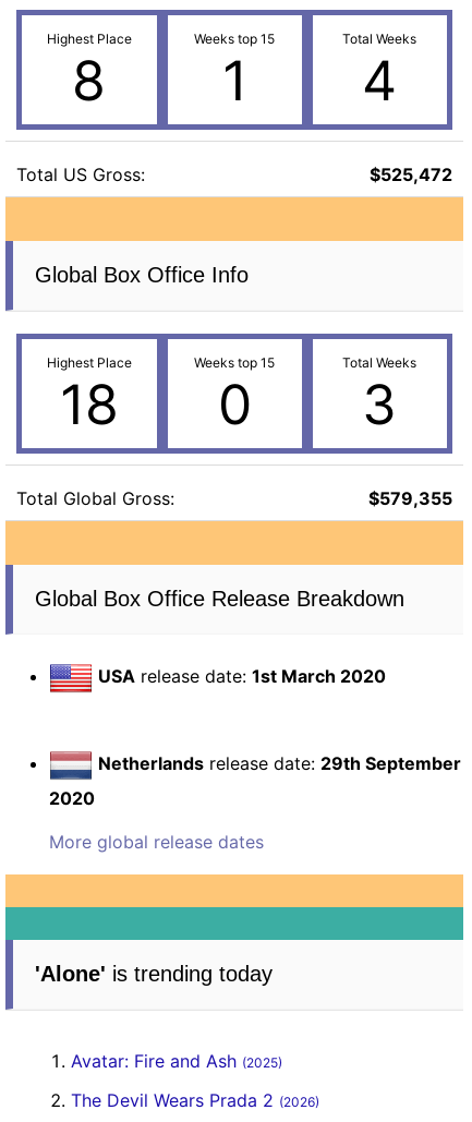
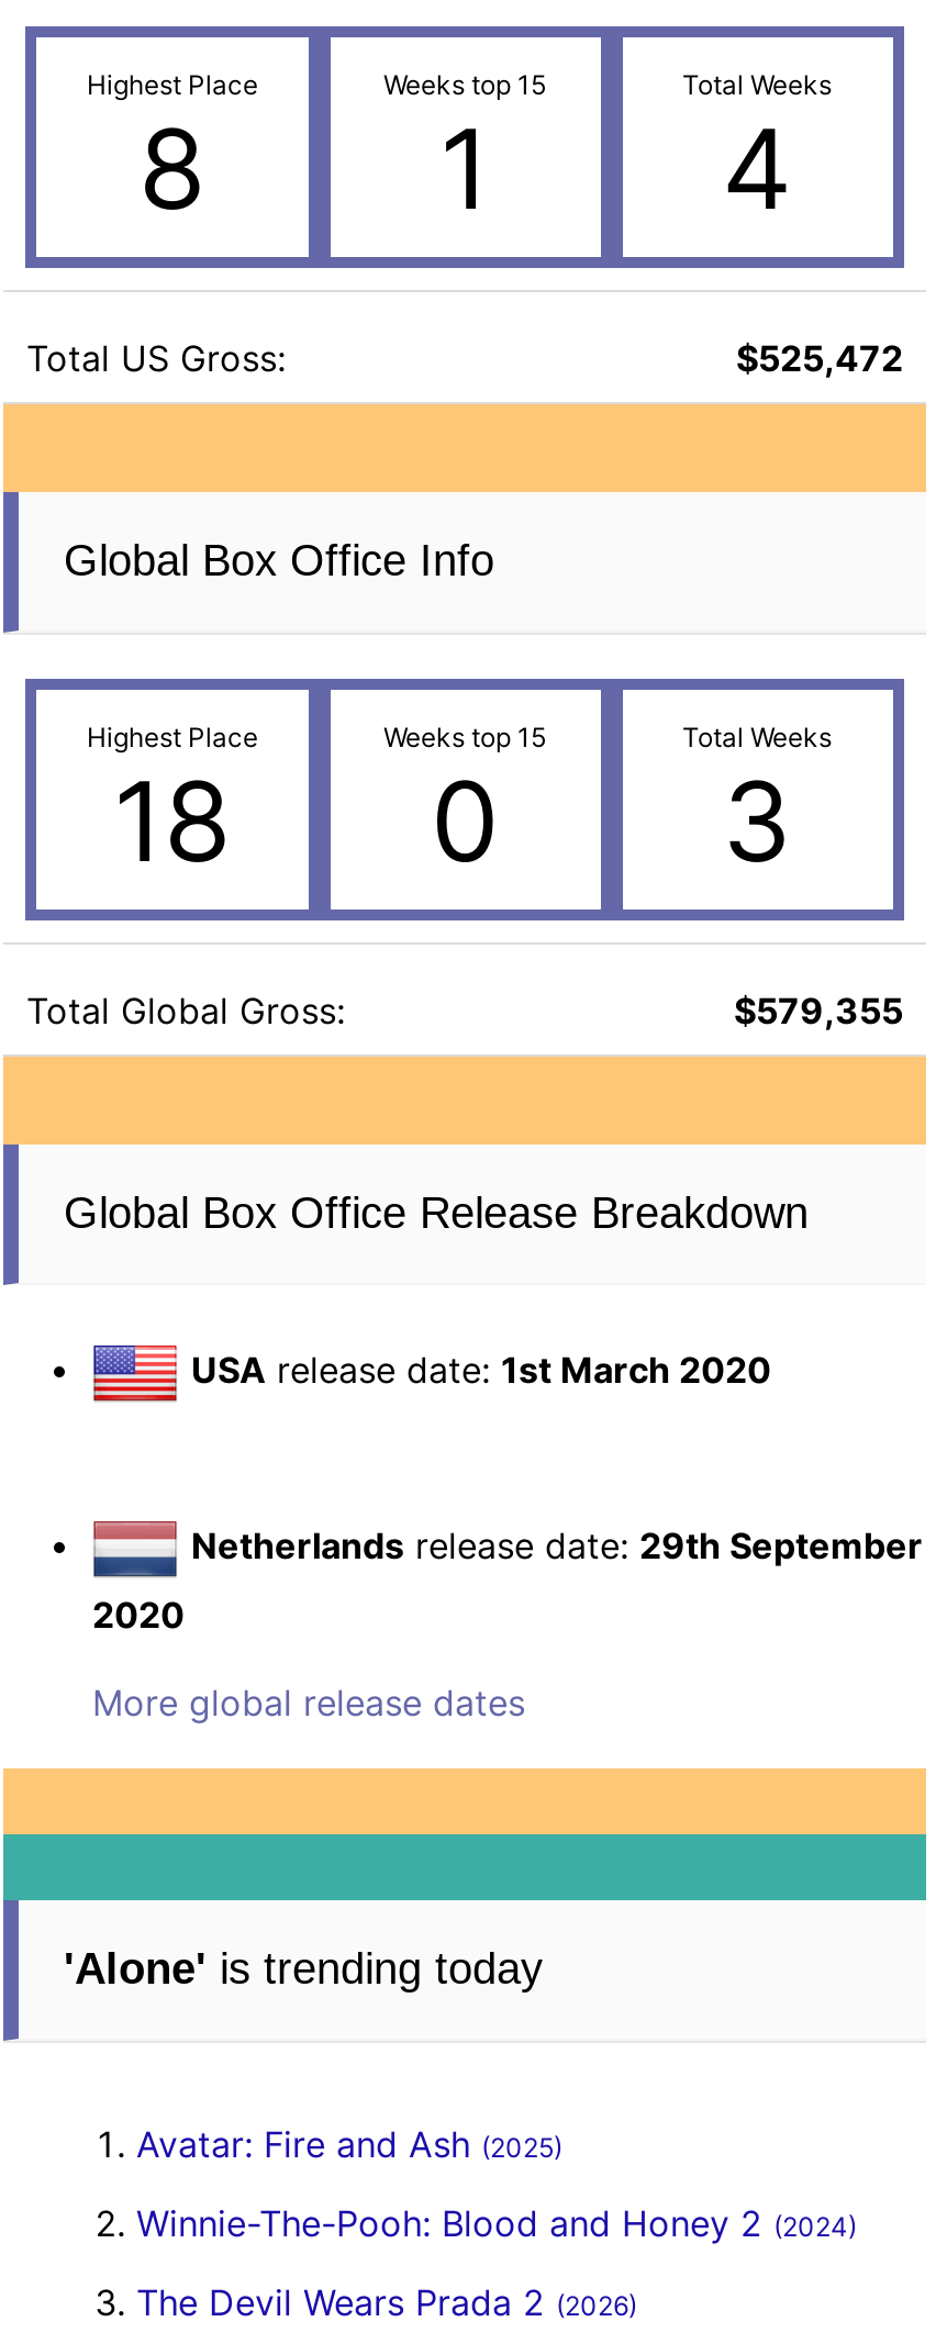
none -> [136,2201,857,2245] Winnie-The-Pooh: Blood and Honey 2 (2024)

